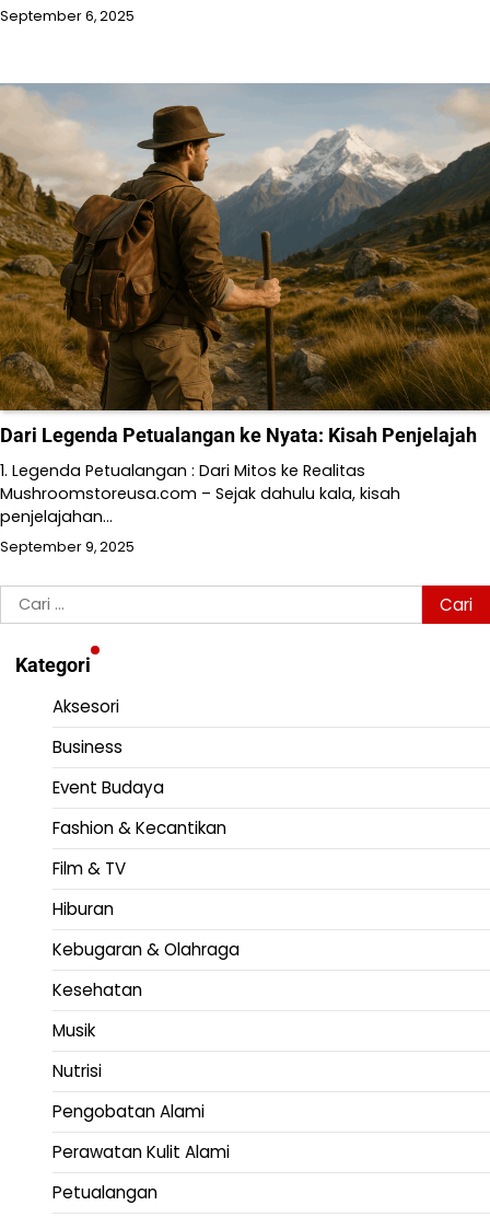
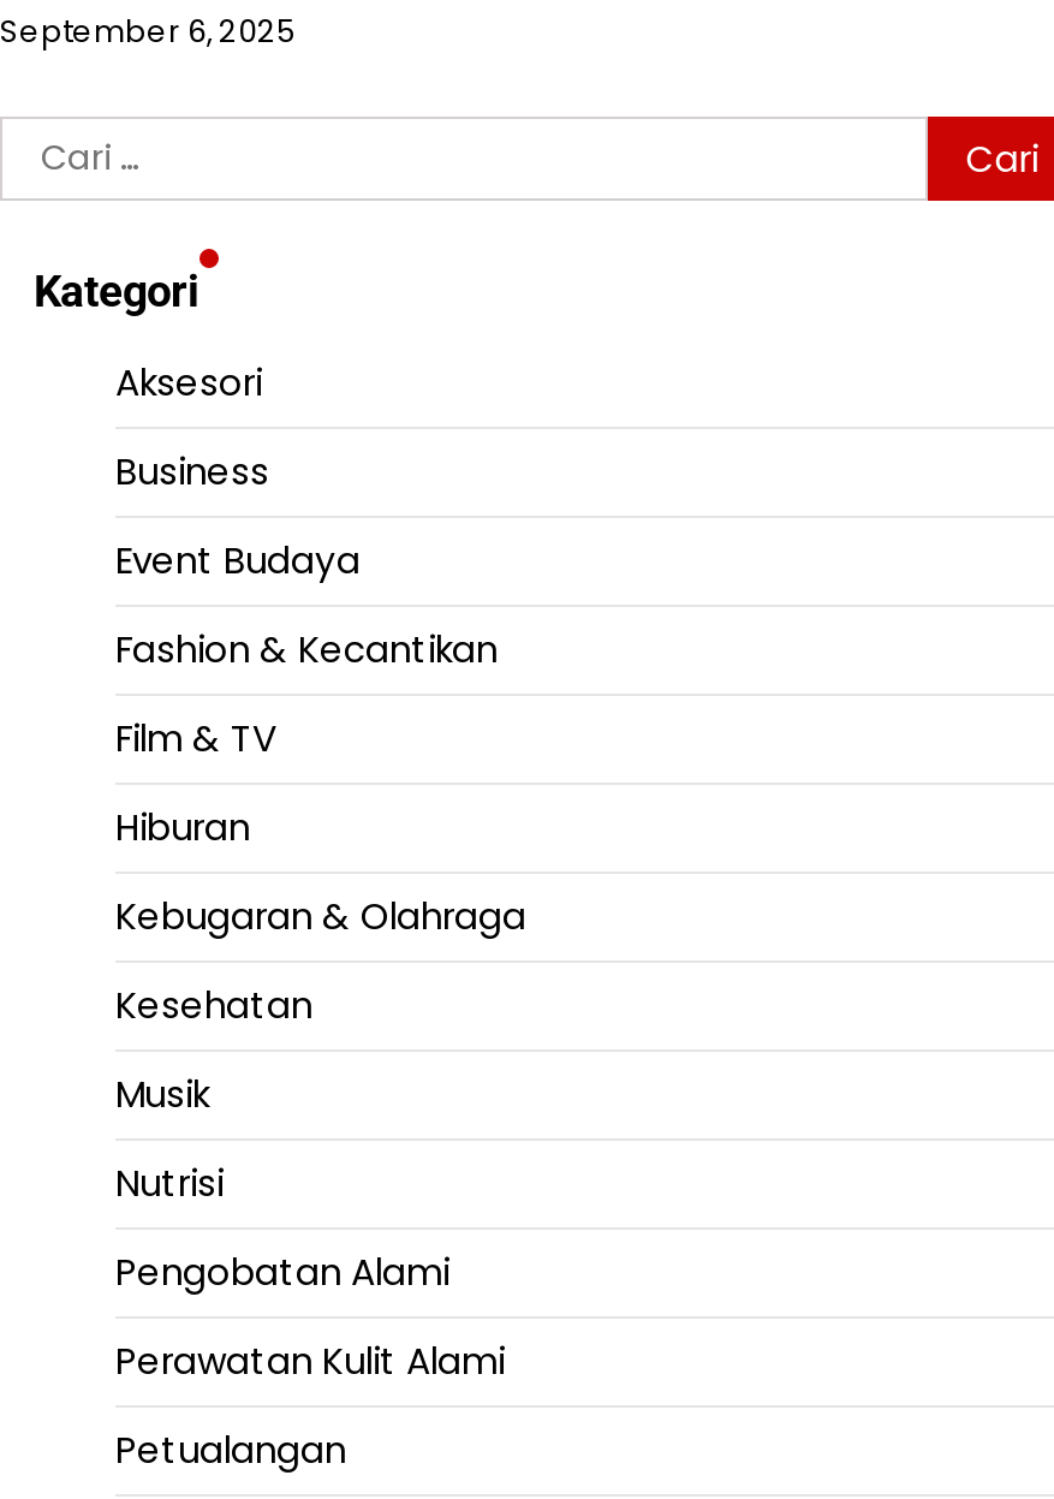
[0,82,487,556] [image] | Dari Legenda Petualangan ke Nyata: Kisah Penjelajah | 1. Legenda Petualangan : Dari Mitos ke Realitas | Mushroomstoreusa.com – Sejak dahulu kala, kisah | penjelajahan… | September 9, 2025 -> none

